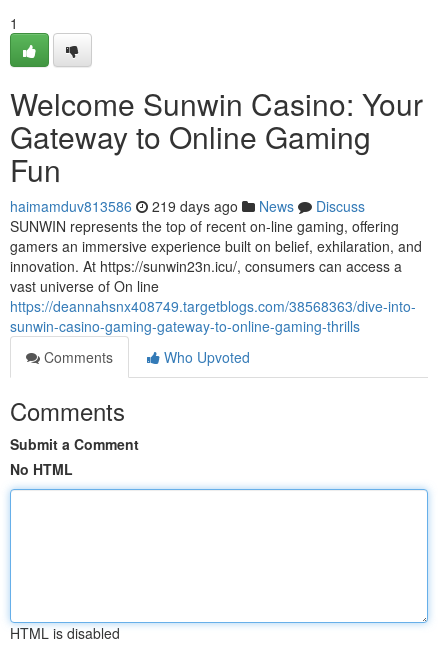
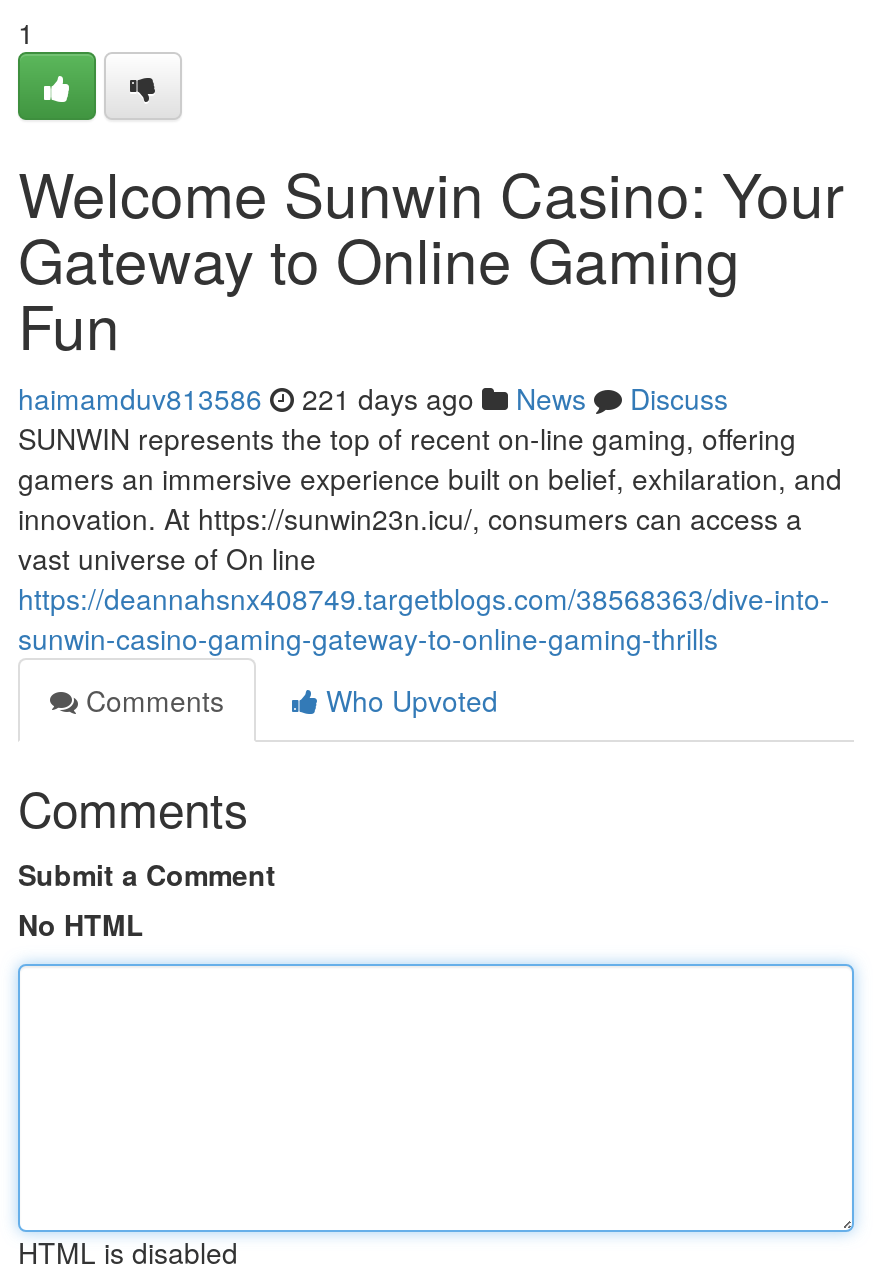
[10,196,365,216] haimamduv813586 219 days ago News Discuss -> [18,378,728,418] haimamduv813586 221 days ago News Discuss

